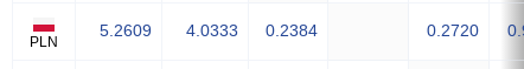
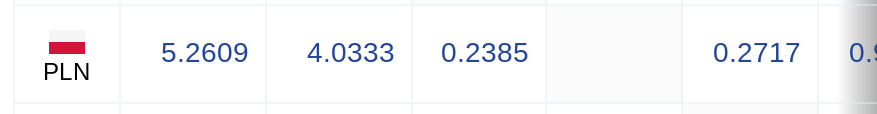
[100,21,318,40] 5.2609 4.0333 0.2384 -> [161,36,529,68] 5.2609 4.0333 0.2385
[427,21,479,40] 0.2720 -> [713,36,801,68] 0.2717

